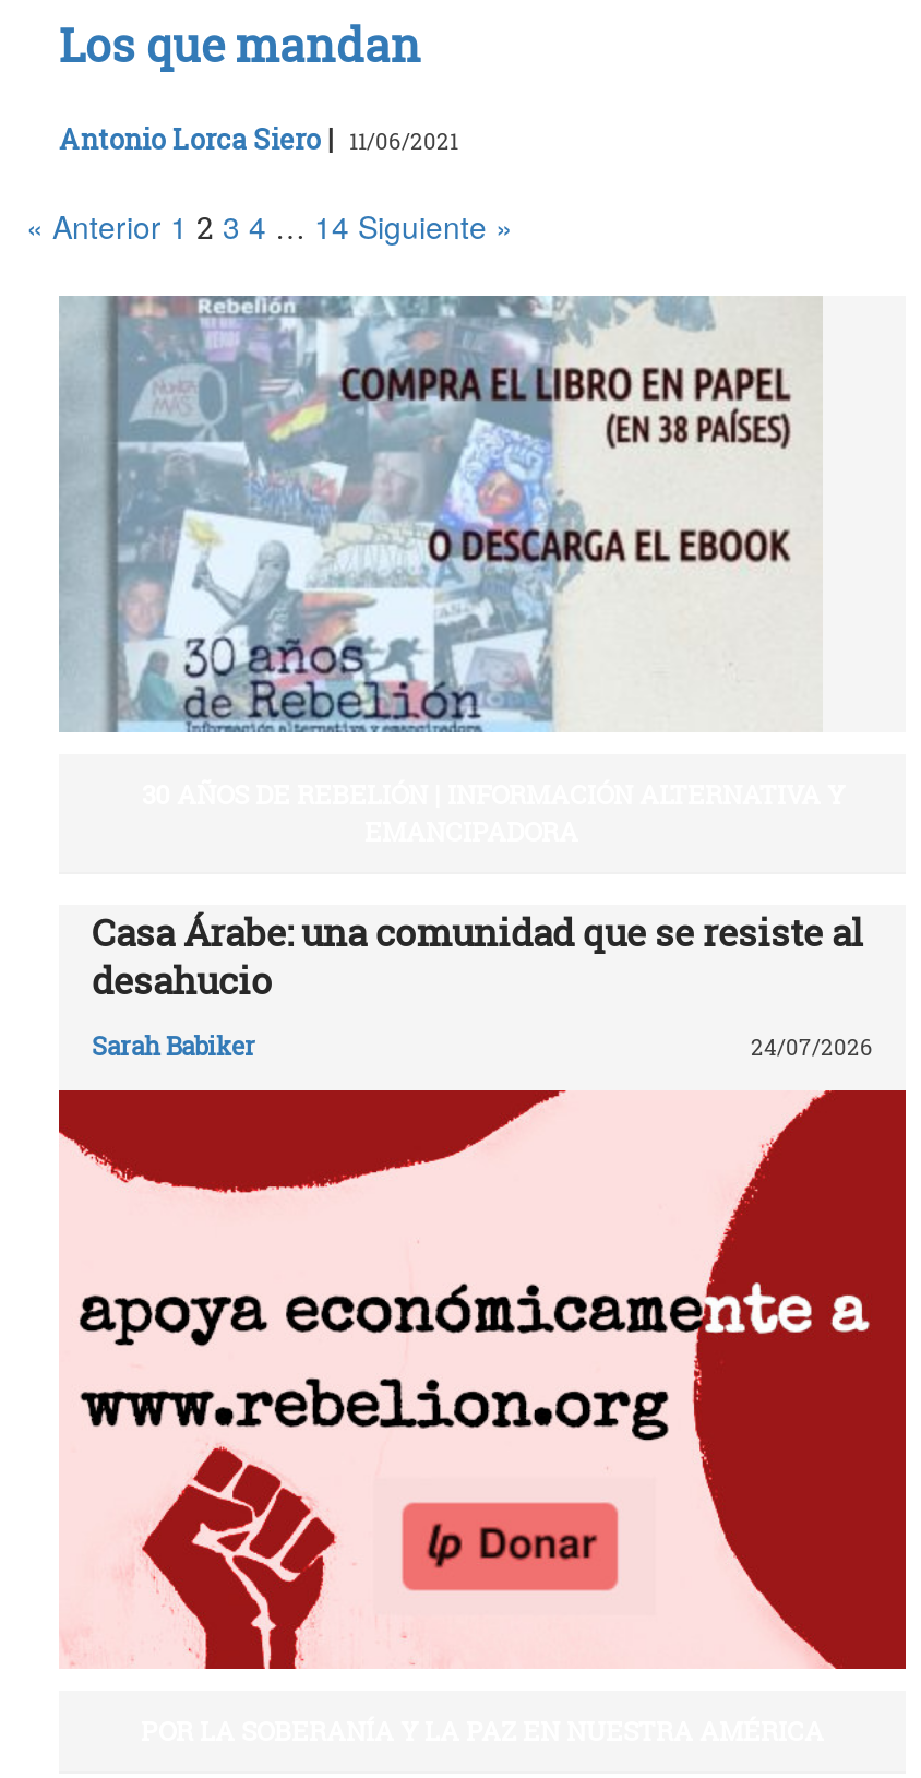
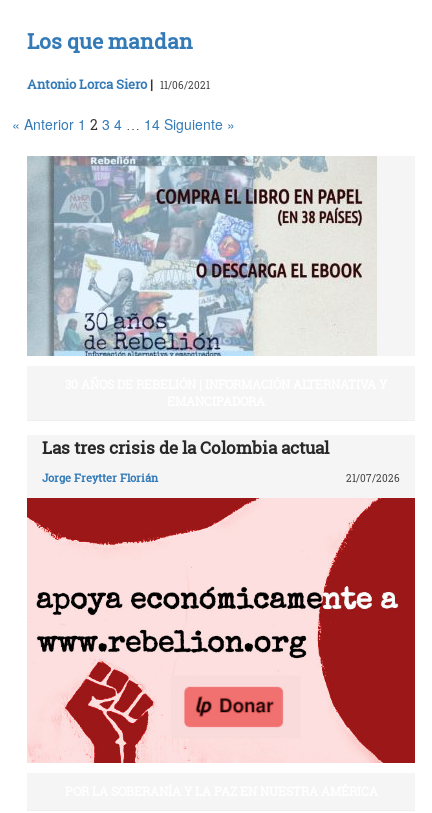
[92,907,862,1005] Casa Árabe: una comunidad que se resiste al | desahucio -> [42,436,329,459] Las tres crisis de la Colombia actual
[92,1028,873,1061] Sarah Babiker | 24/07/2026 -> [42,470,400,485] Jorge Freytter Florián | 21/07/2026

